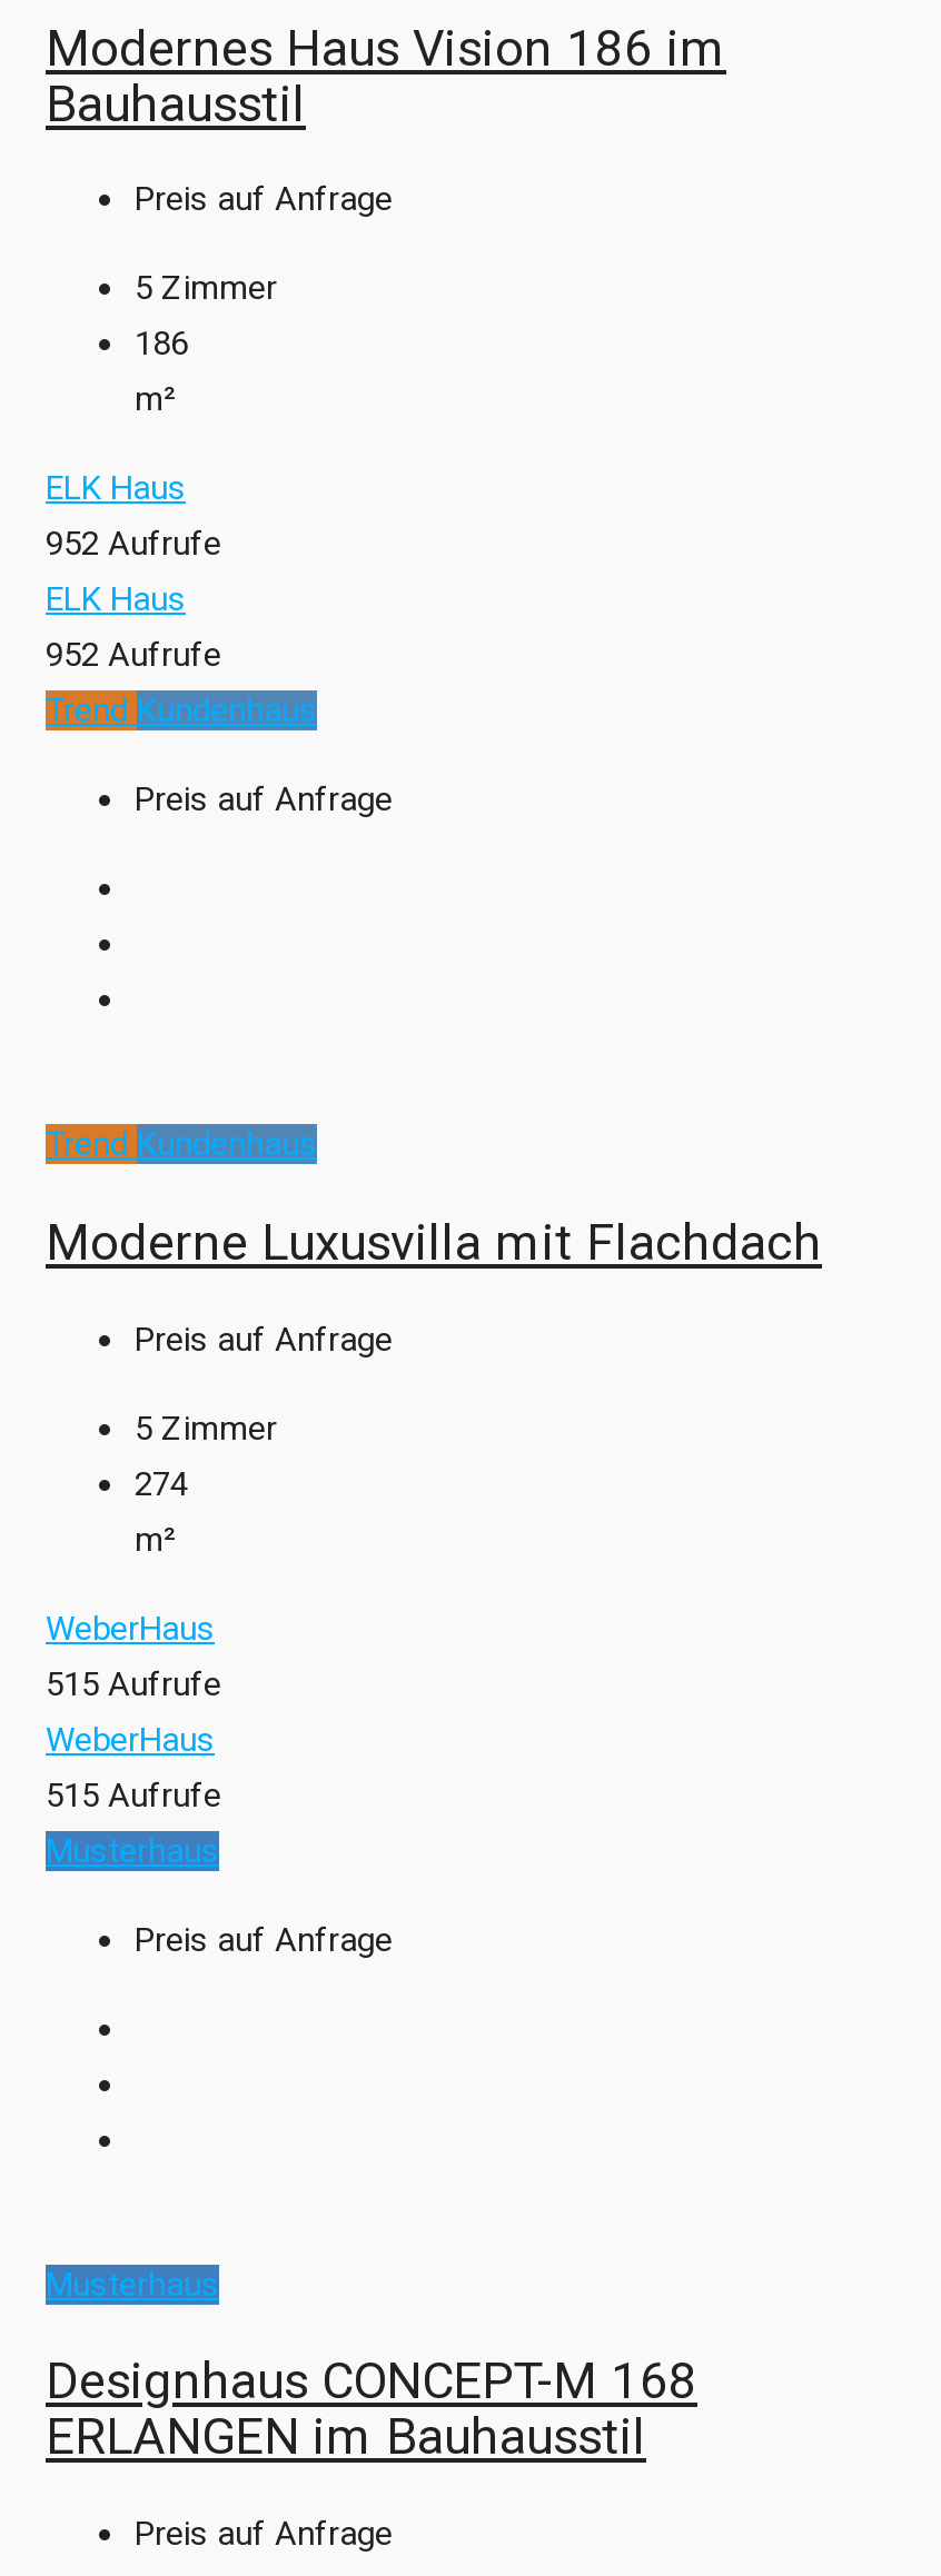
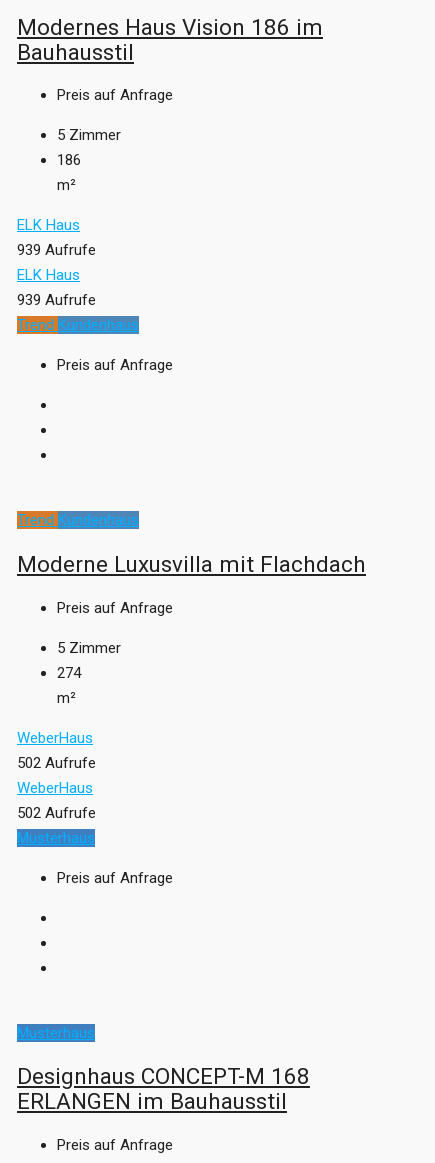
[46,525,221,565] 952 Aufrufe -> [17,241,96,259] 939 Aufrufe
[46,636,221,676] 952 Aufrufe -> [17,291,96,309] 939 Aufrufe
[46,1664,221,1704] 515 Aufrufe -> [17,754,96,772] 502 Aufrufe
[46,1775,221,1815] 515 Aufrufe -> [17,804,96,822] 502 Aufrufe

